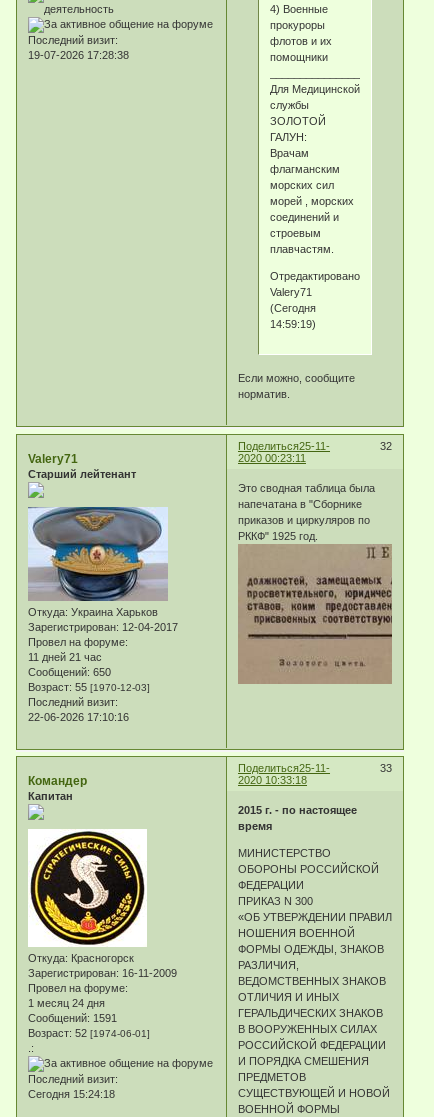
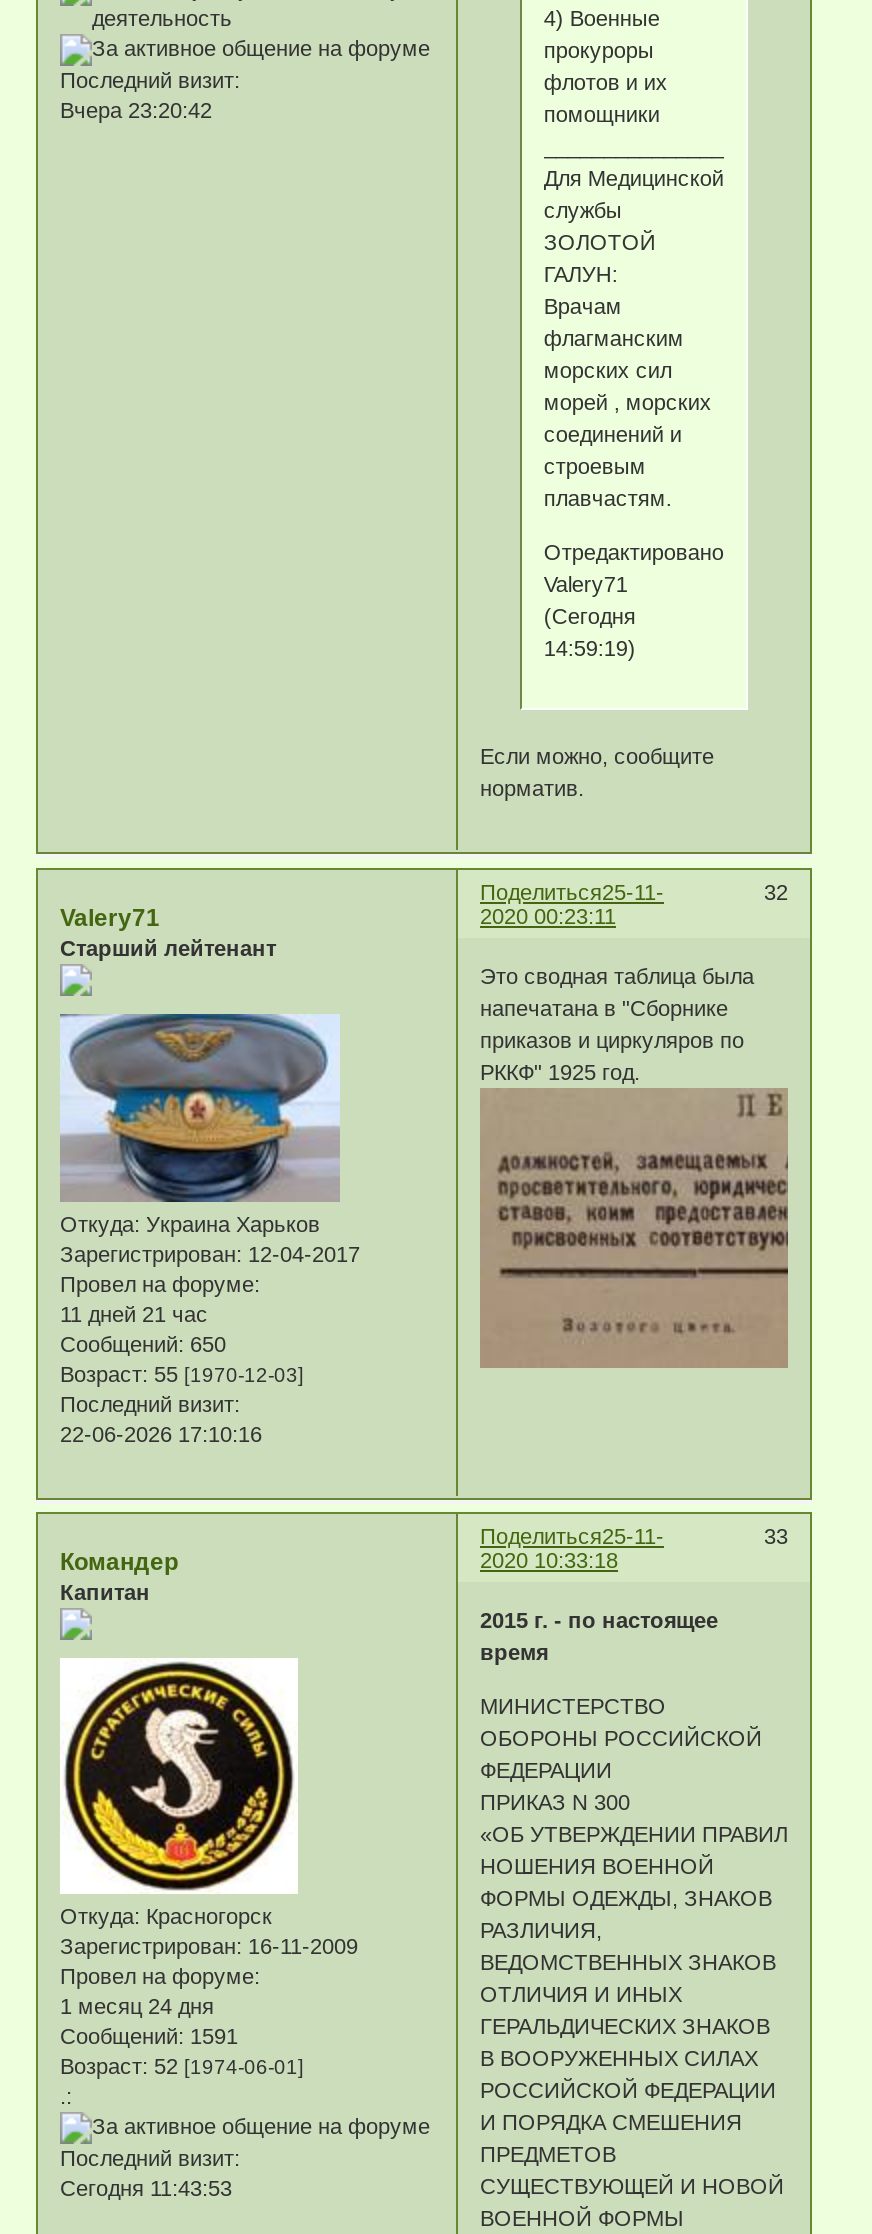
[28,49,129,61] 19-07-2026 17:28:38 -> [60,98,212,122] Вчера 23:20:42
[28,1088,115,1100] Сегодня 15:24:18 -> [60,2176,232,2200] Сегодня 11:43:53

